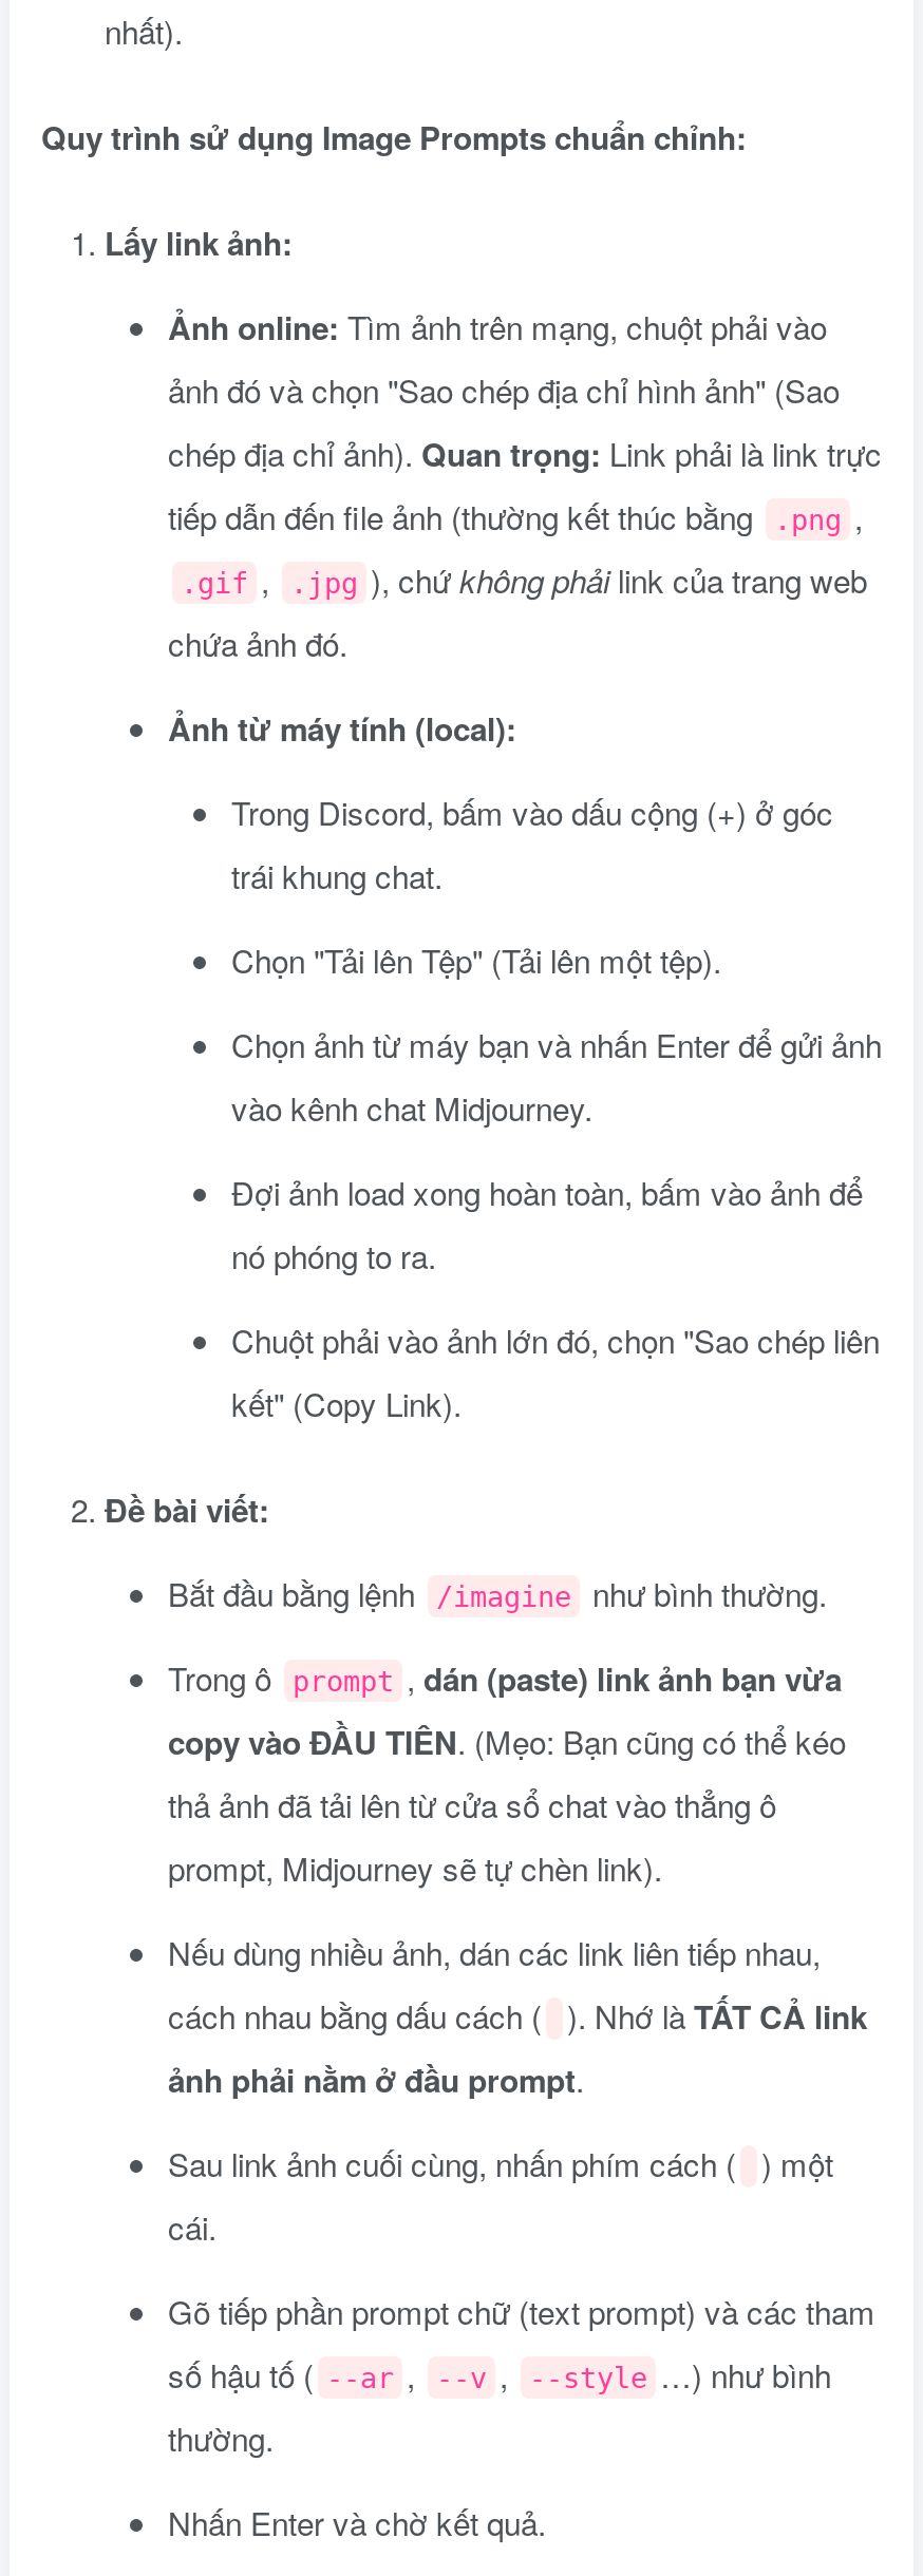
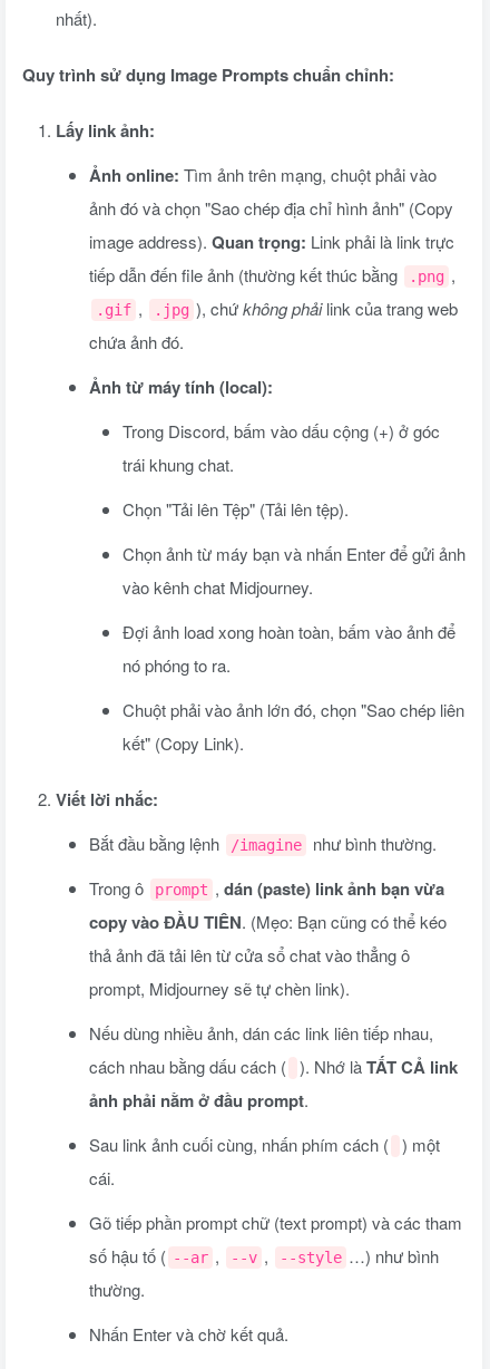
[168,368,882,478] ảnh đó và chọn "Sao chép địa chỉ hình ảnh" (Sao | chép địa chỉ ảnh). Quan trọng: Link phải là link trực -> [89,197,454,255] ảnh đó và chọn "Sao chép địa chỉ hình ảnh" (Copy | image address). Quan trọng: Link phải là link trực
[231,938,721,982] Chọn "Tải lên Tệp" (Tải lên một tệp). -> [122,498,349,521] Chọn "Tải lên Tệp" (Tải lên tệp).
[105,1487,269,1534] Đề bài viết: -> [56,787,158,812] Viết lời nhắc:

